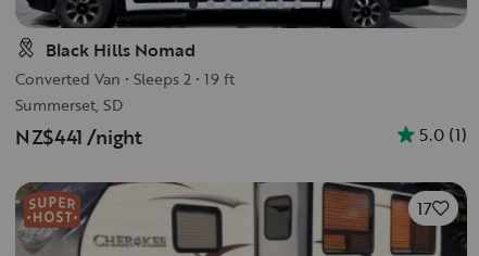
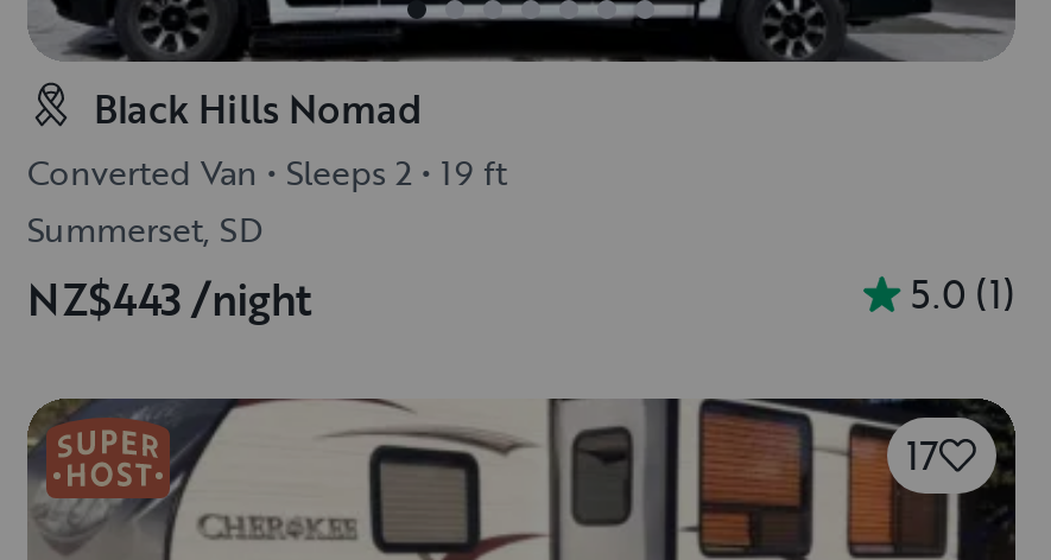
[15,123,142,151] NZ$441 /night -> [27,268,312,330] NZ$443 /night

